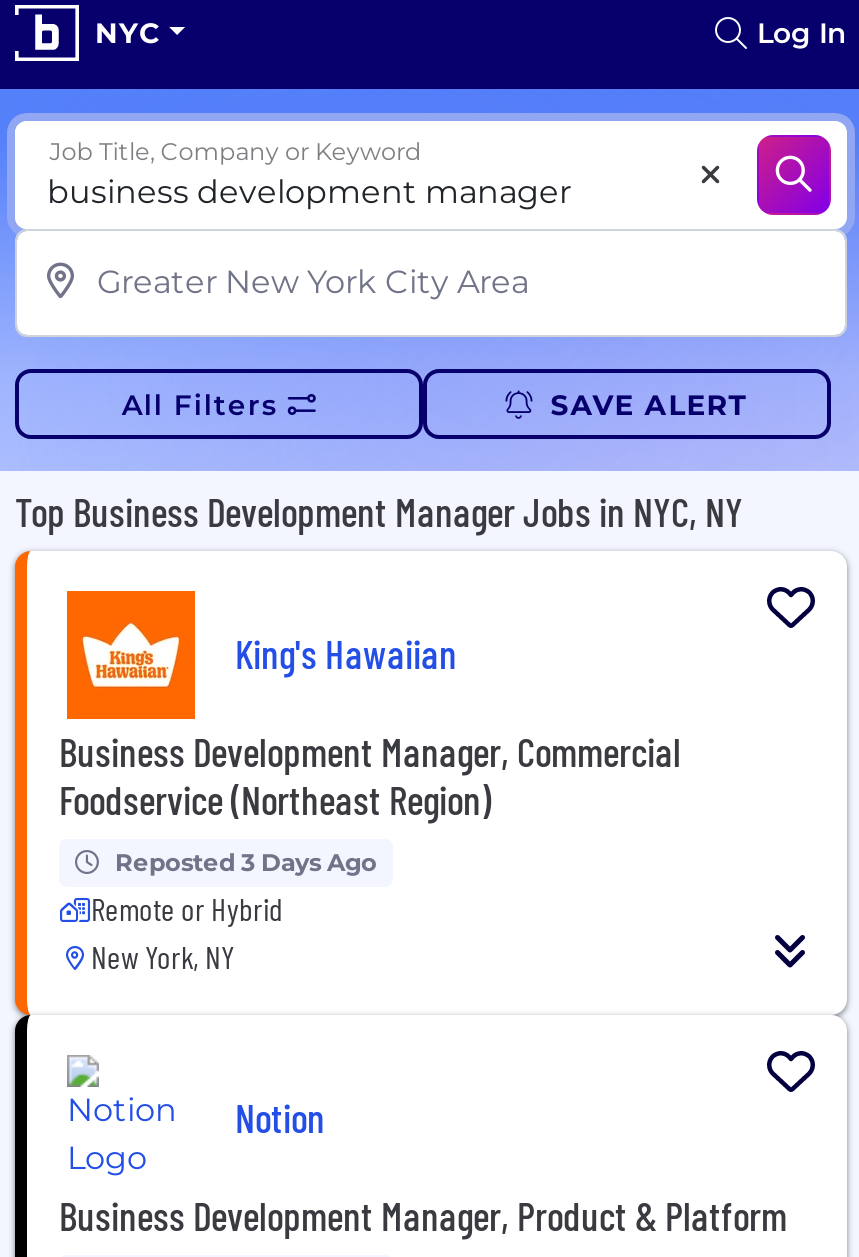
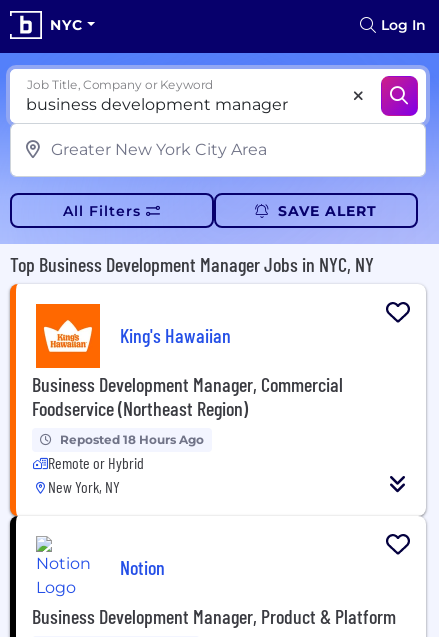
[115,847,377,877] Reposted 3 Days Ago -> [60,432,204,447] Reposted 18 Hours Ago

